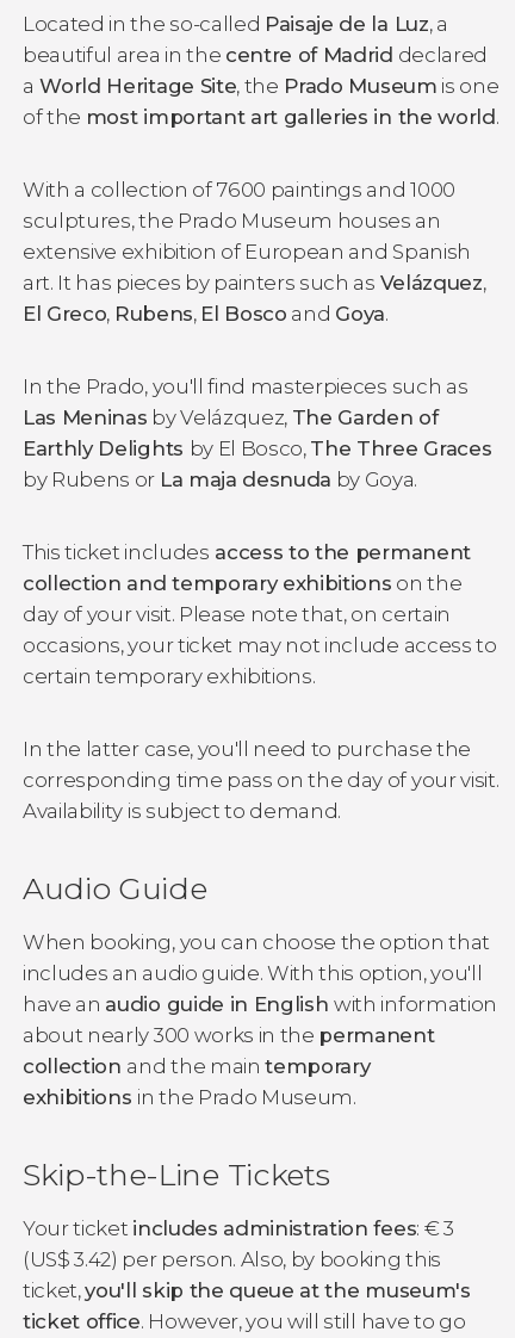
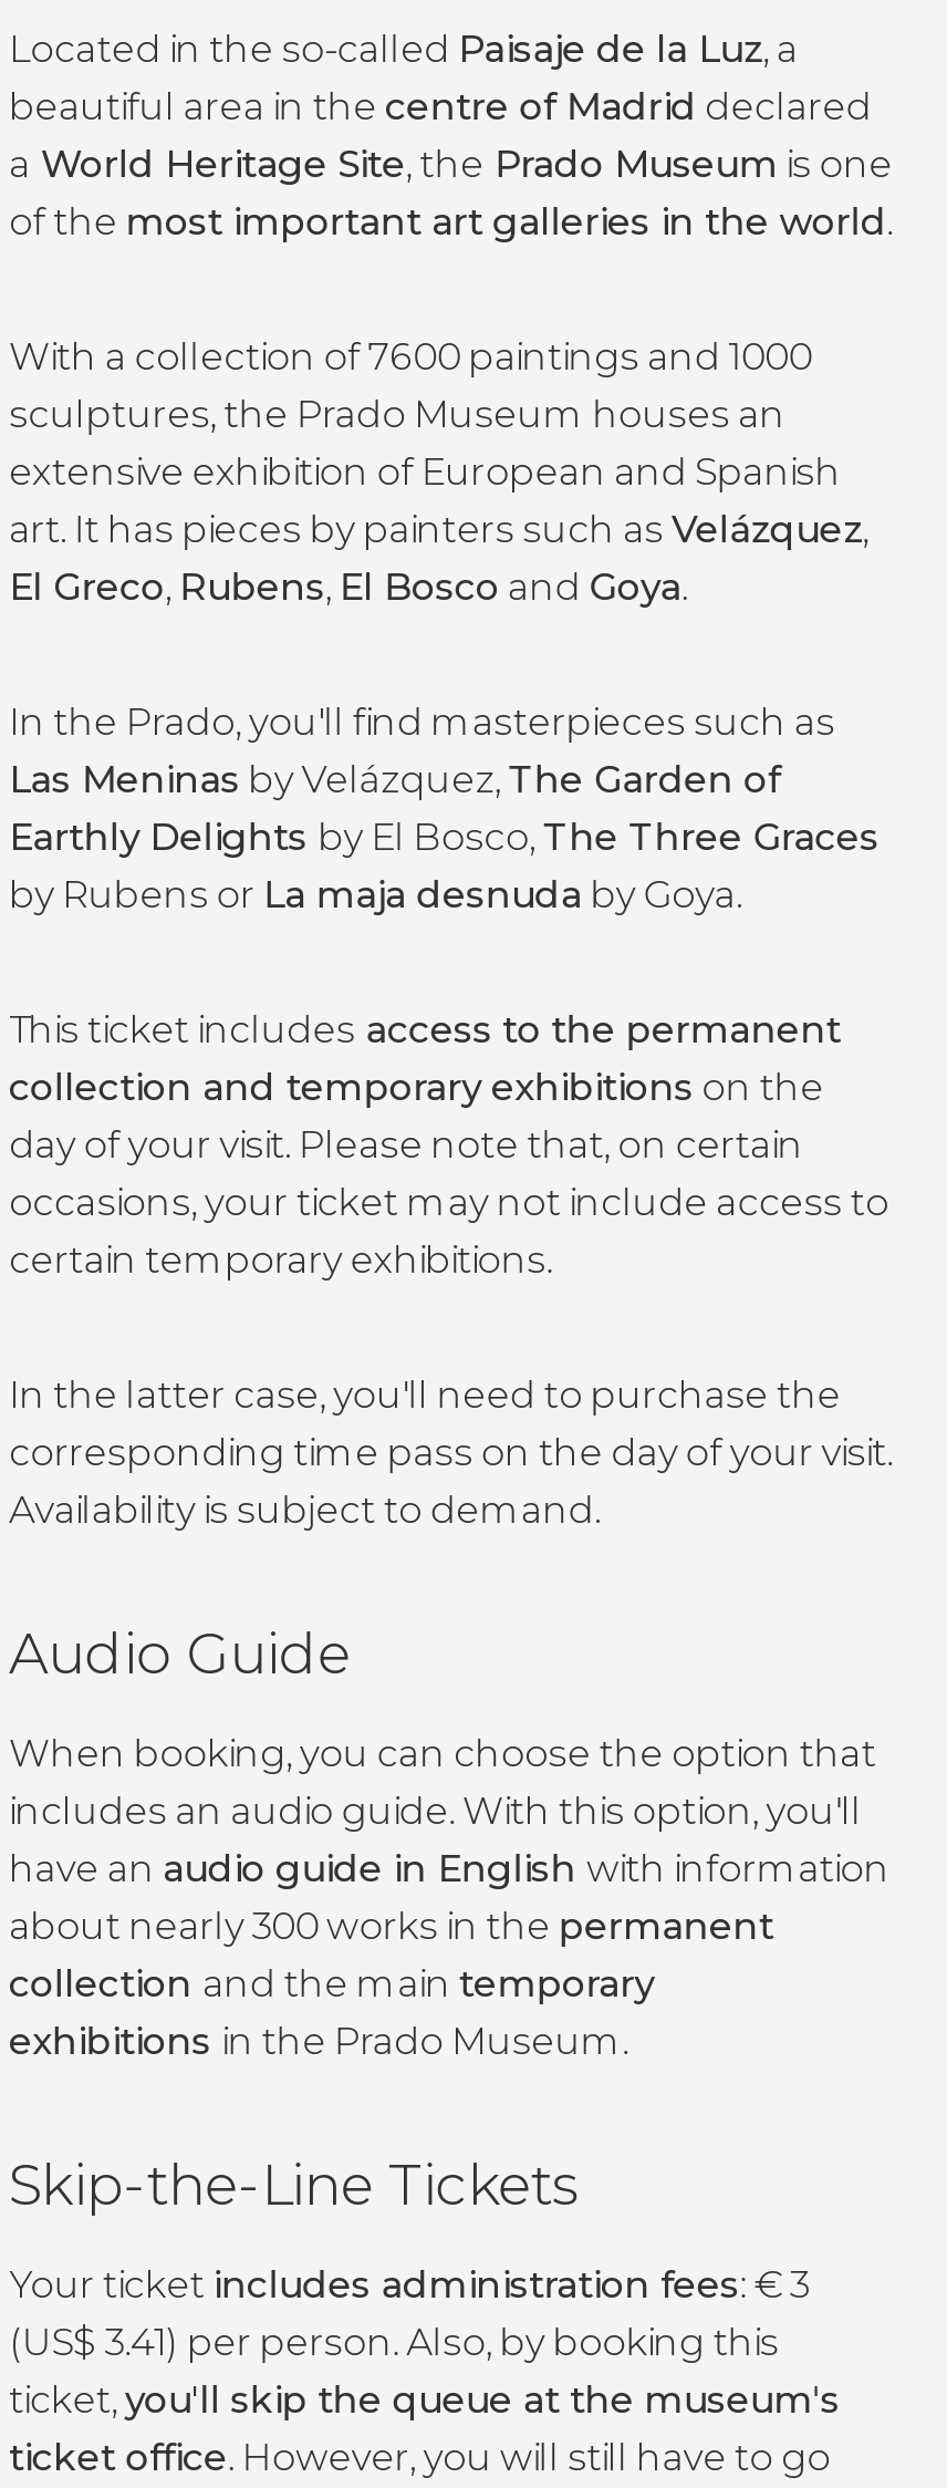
[23,1247,441,1271] (US$3.42) per person. Also, by booking this -> [9,2319,779,2363] (US$3.41) per person. Also, by booking this

